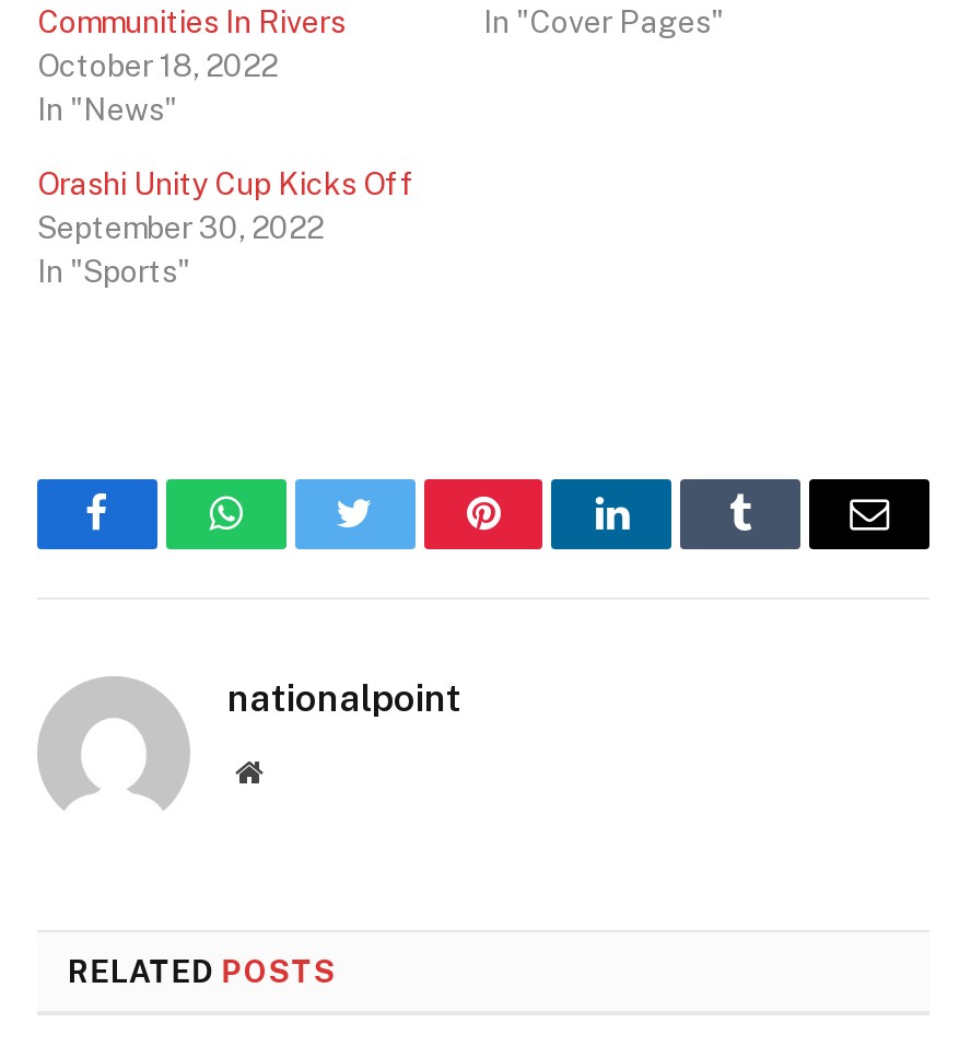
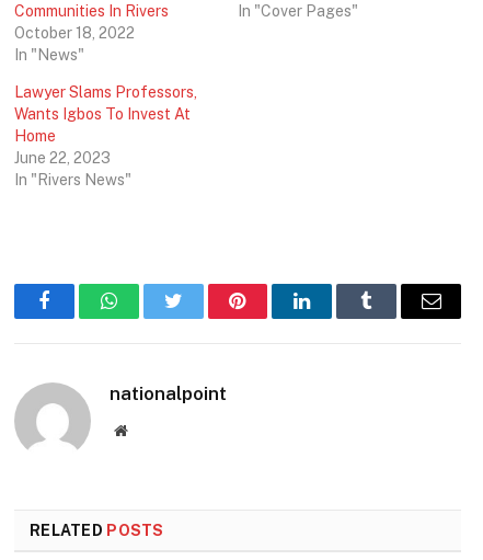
[37,167,416,290] Orashi Unity Cup Kicks Off | September 30, 2022 | In "Sports" -> [14,84,197,189] Lawyer Slams Professors, | Wants Igbos To Invest At | Home | June 22, 2023 | In "Rivers News"

